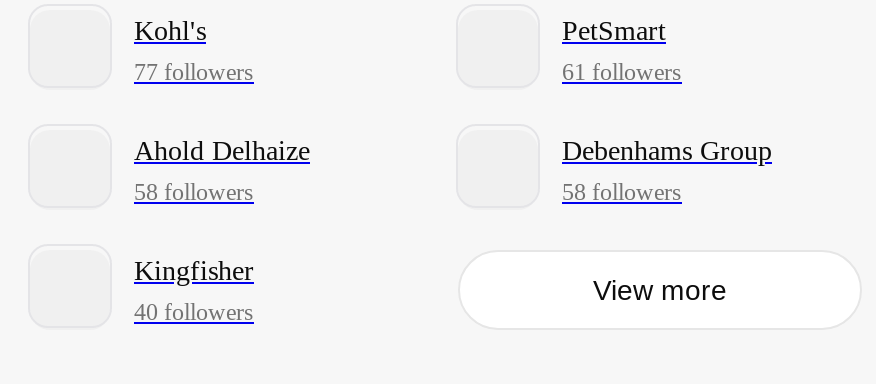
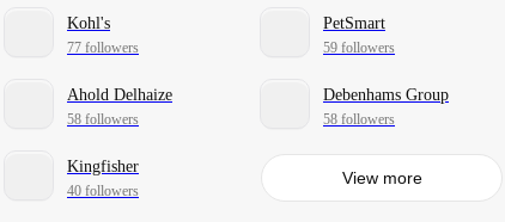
[562,58,682,86] 61 followers -> [323,39,395,56] 59 followers

